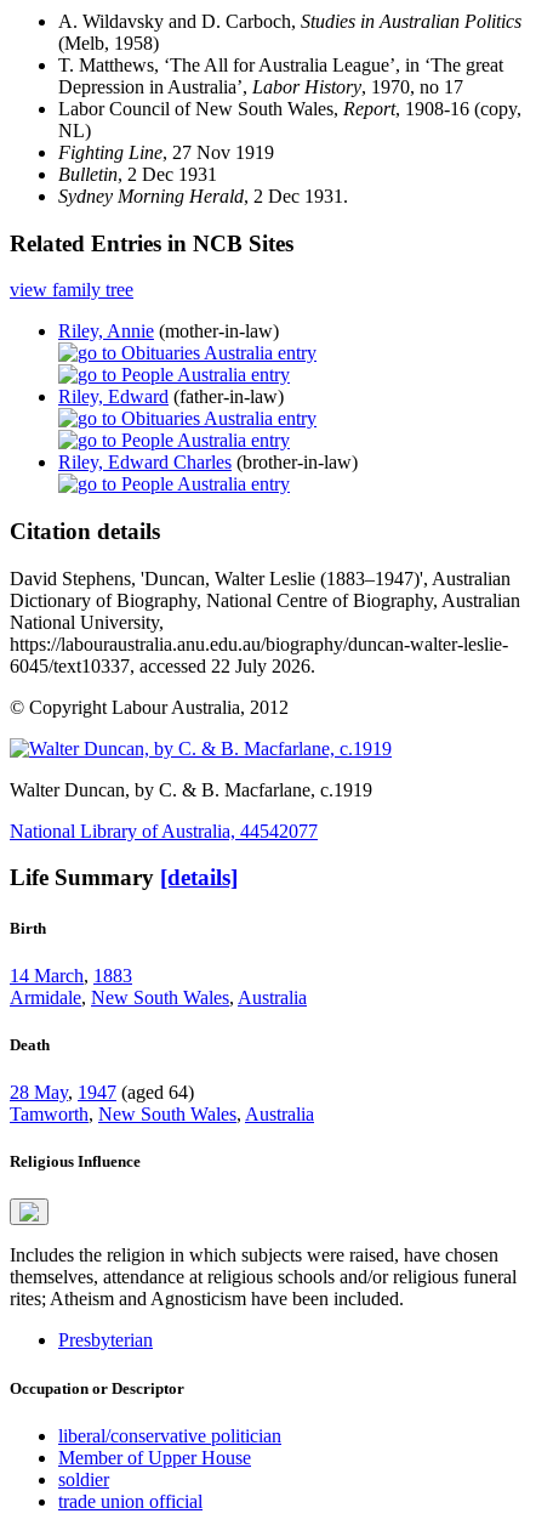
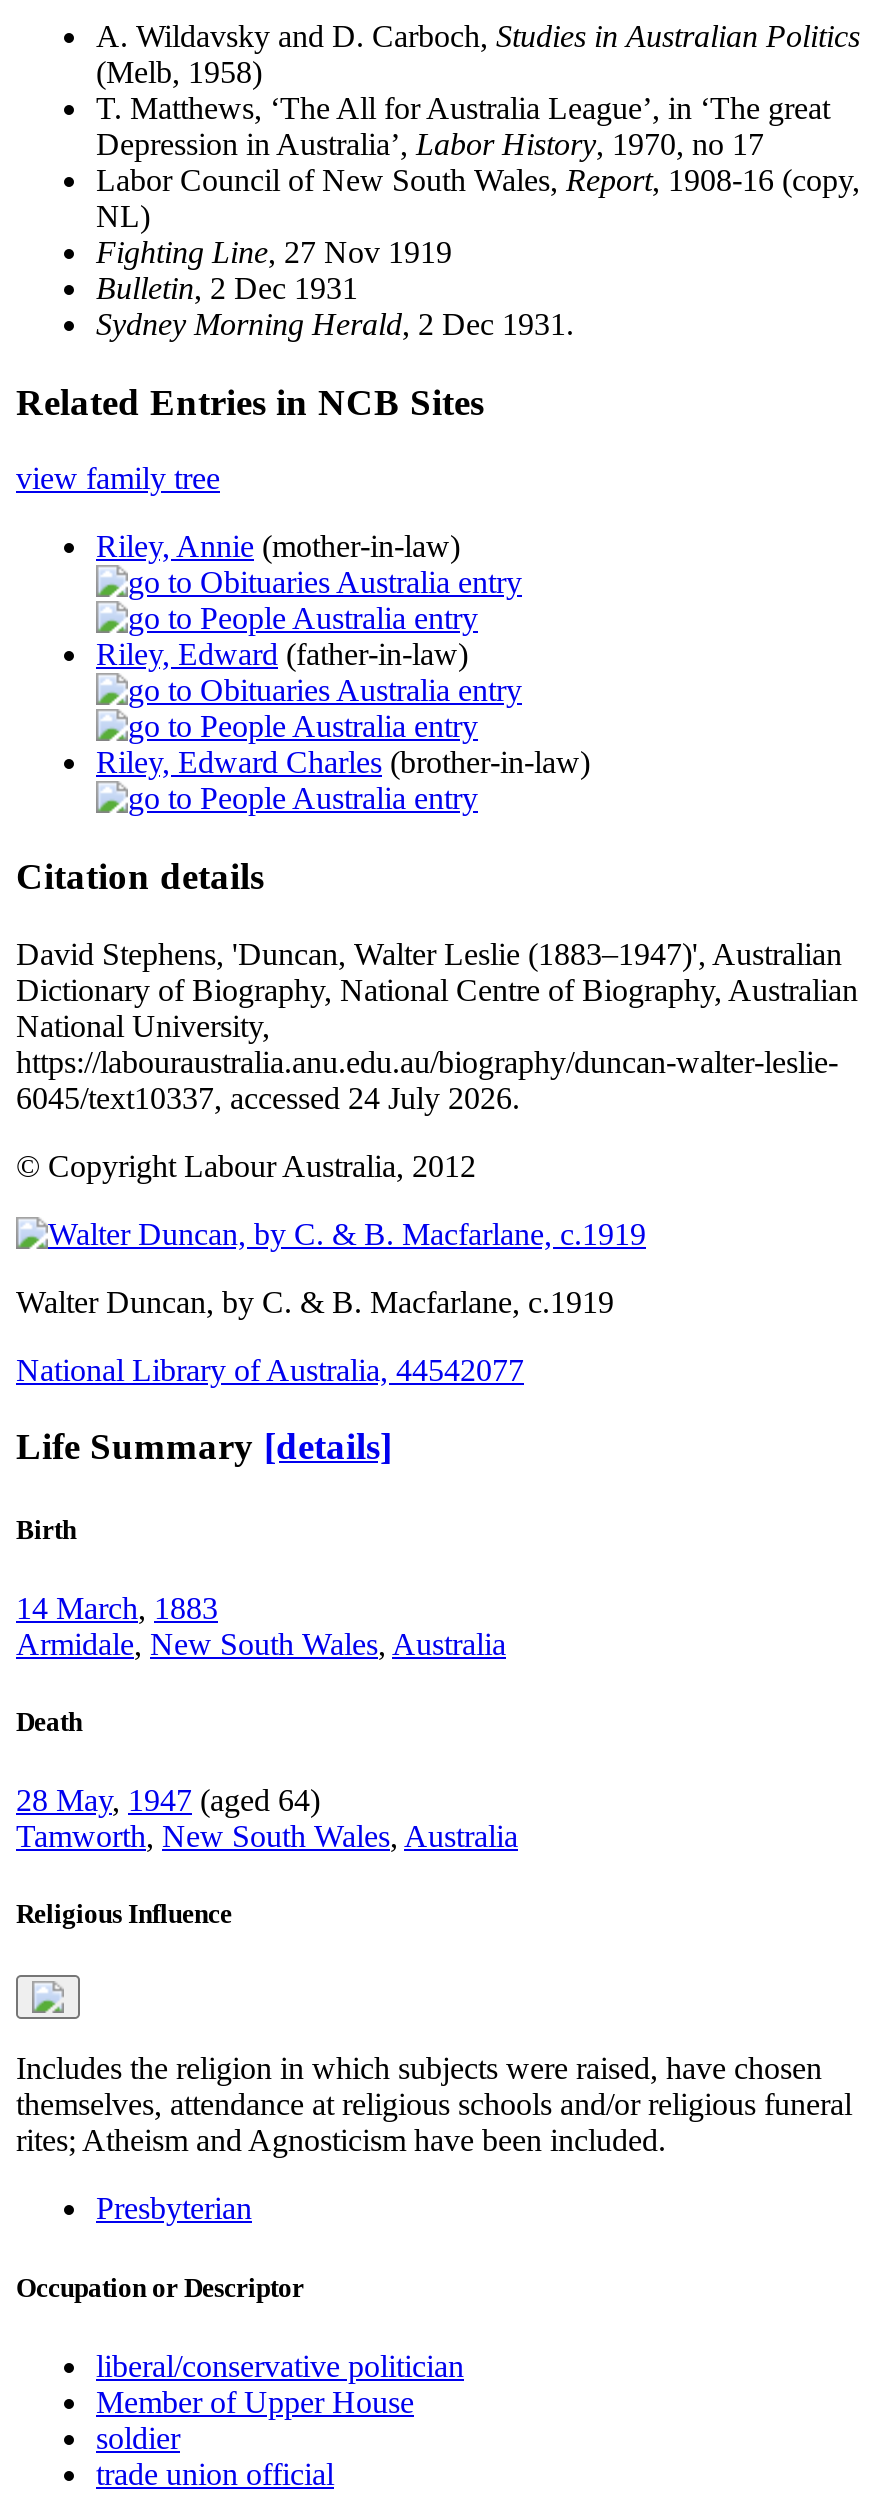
[10,655,315,676] 6045/text10337, accessed 22 July 2026. -> [16,1080,520,1114] 6045/text10337, accessed 24 July 2026.

